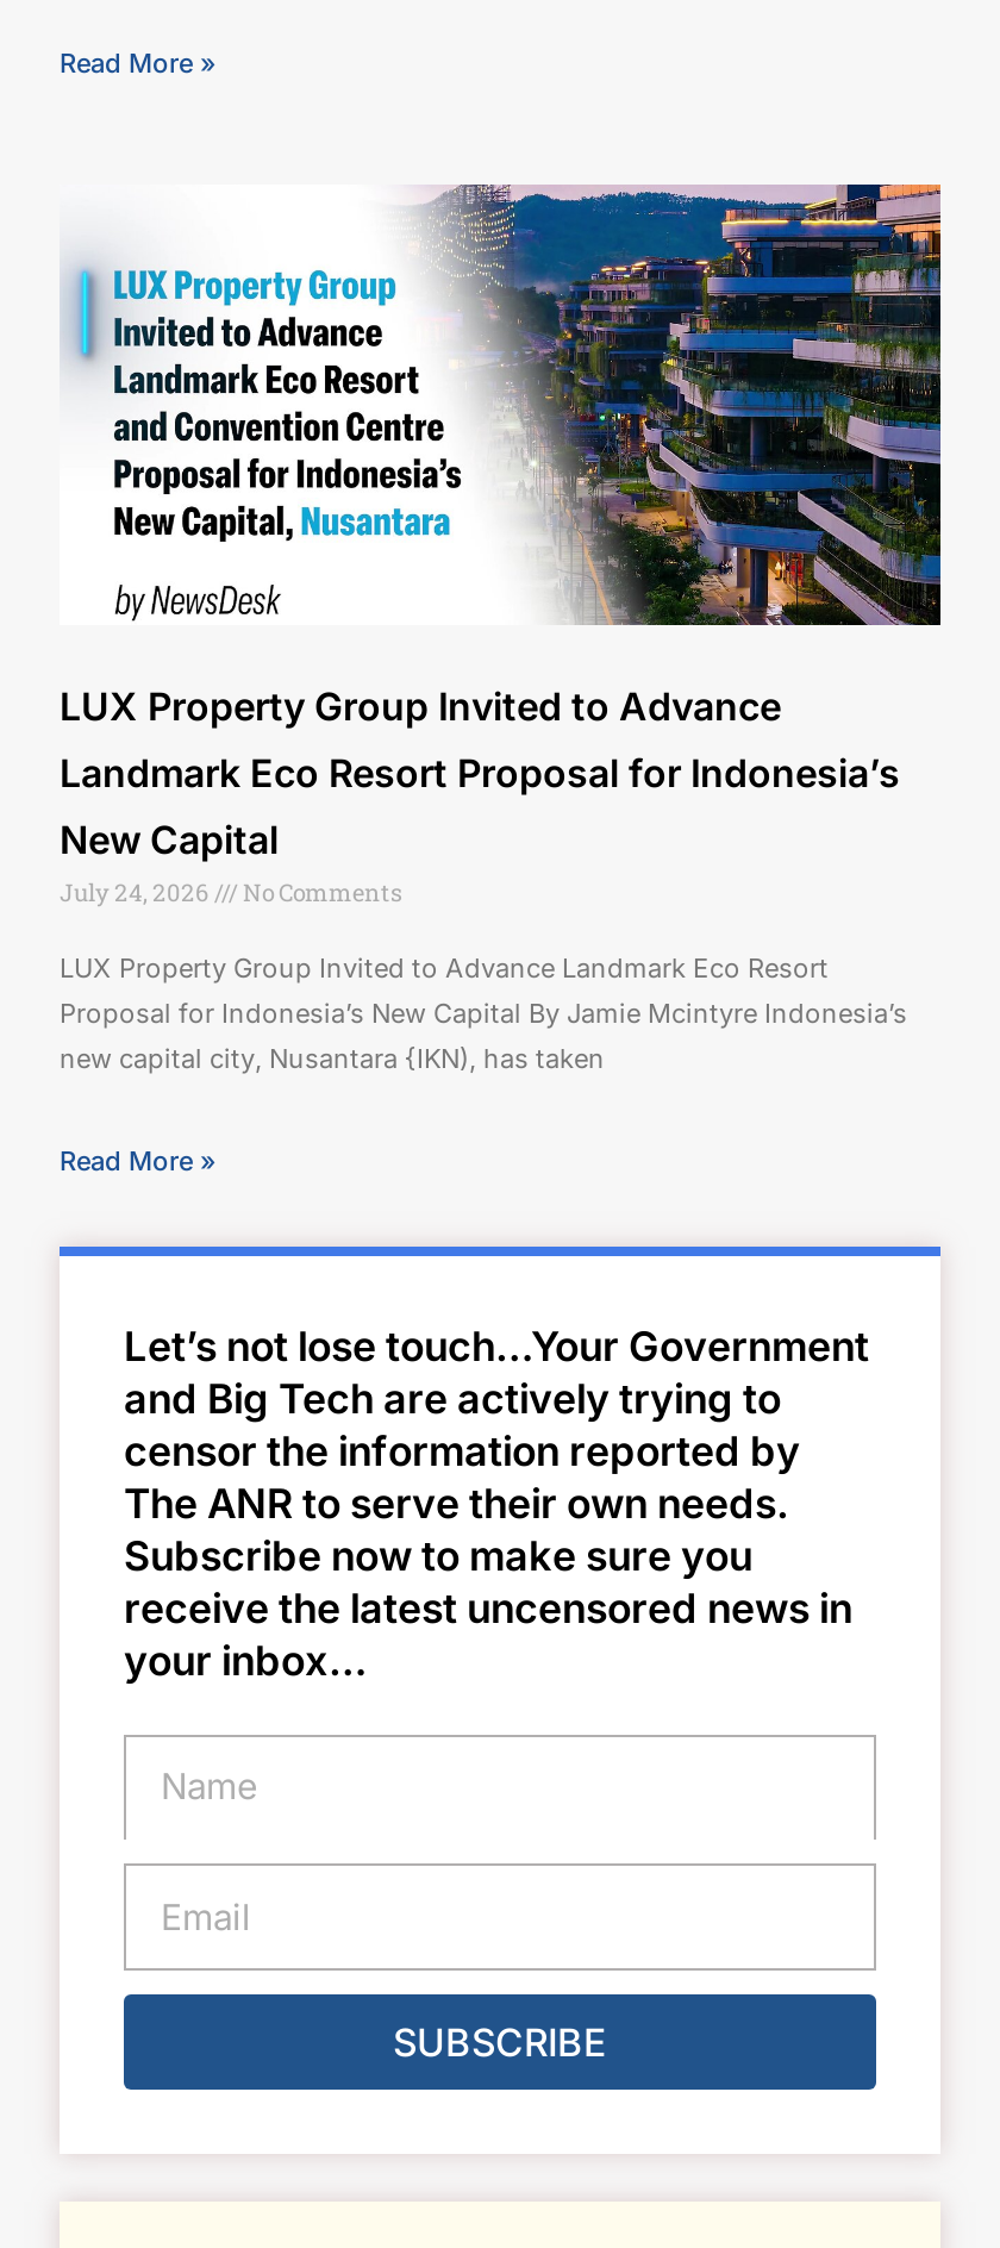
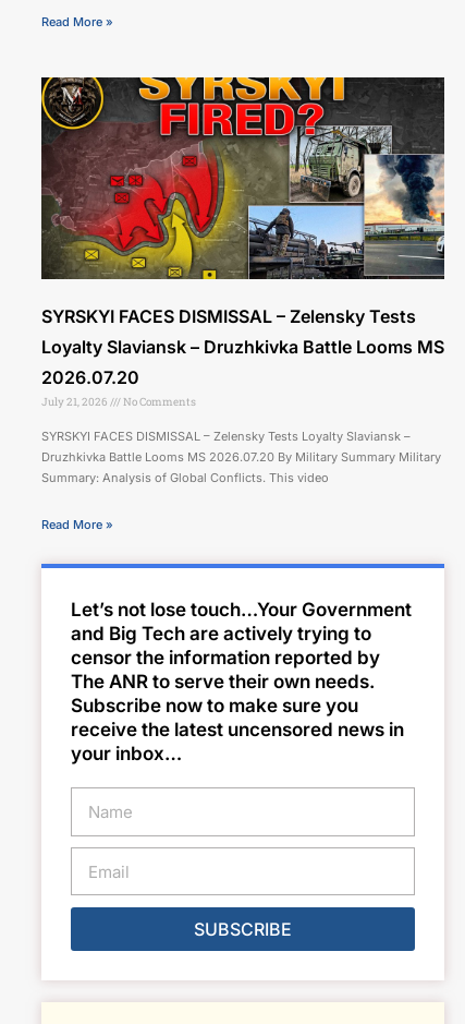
[60,182,943,907] [image] | LUX Property Group Invited to Advance | Landmark Eco Resort Proposal for Indonesia’s | New Capital | July 24, 2026 -> [40,76,445,409] [image] | SYRSKYI FACES DISMISSAL – Zelensky Tests | Loyalty Slaviansk – Druzhkivka Battle Looms MS | 2026.07.20 | July 21, 2026
[60,950,907,1074] LUX Property Group Invited to Advance Landmark Eco Resort | Proposal for Indonesia’s New Capital By Jamie Mcintyre Indonesia’s | new capital city, Nusantara {IKN), has taken -> [41,429,441,486] SYRSKYI FACES DISMISSAL – Zelensky Tests Loyalty Slaviansk – | Druzhkivka Battle Looms MS 2026.07.20 By Military Summary Military | Summary: Analysis of Global Conflicts. This video

